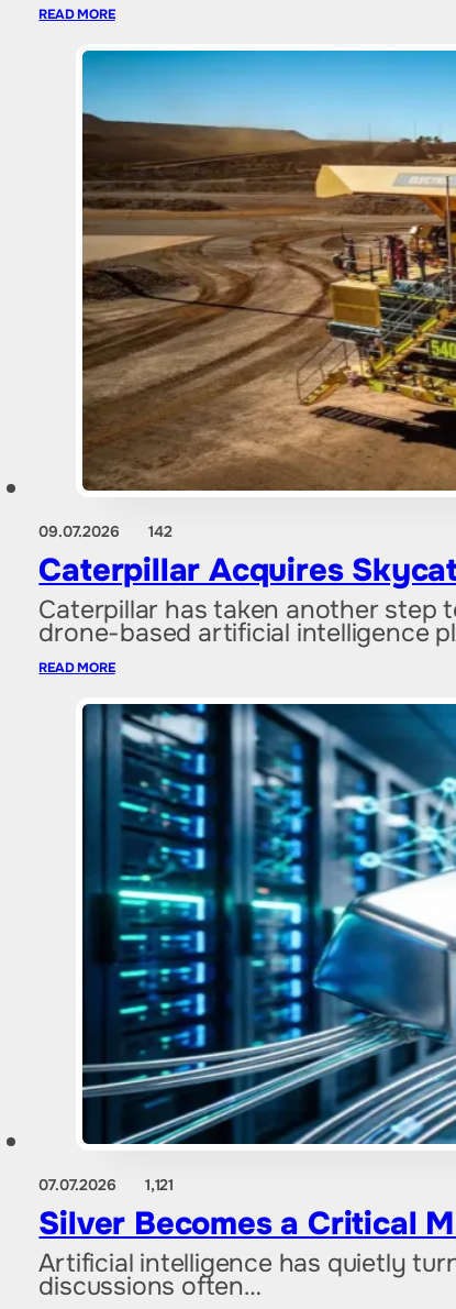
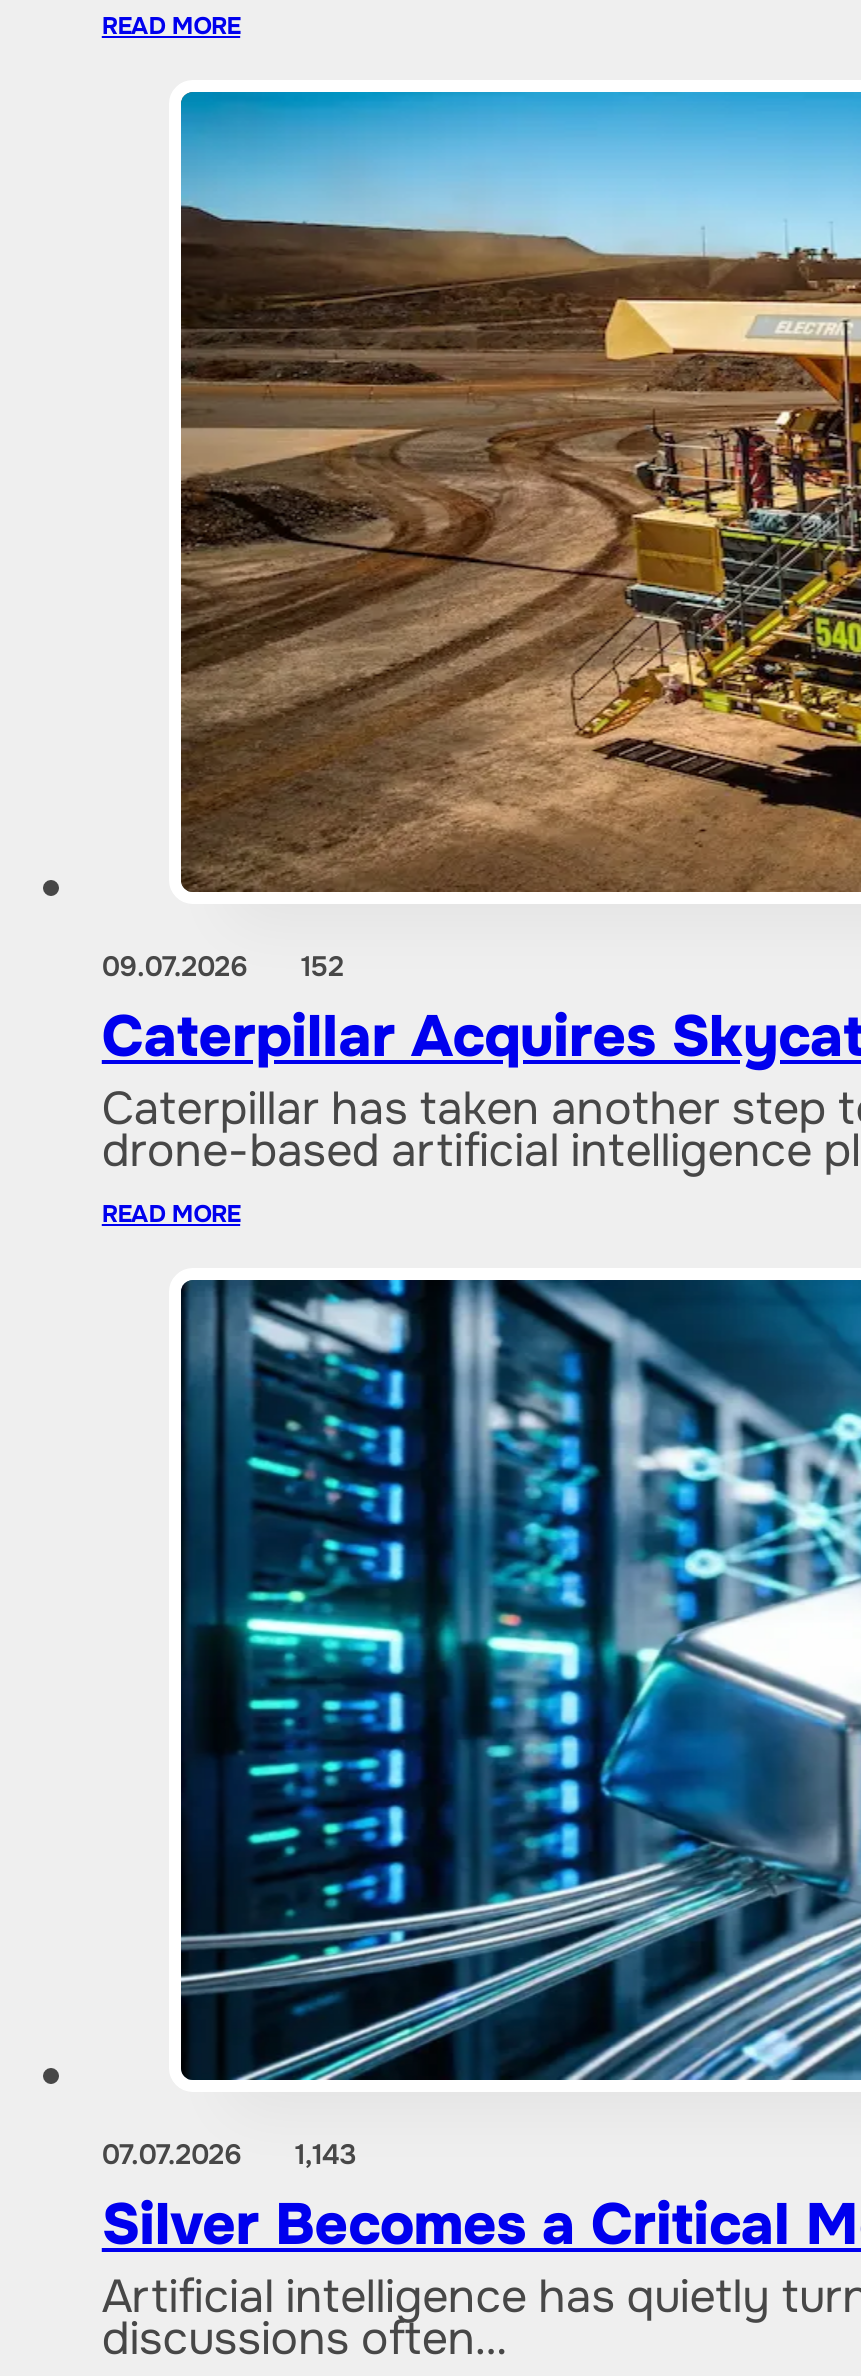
[39,521,172,541] 09.07.2026 142 -> [102,947,344,983] 09.07.2026 152
[39,1174,174,1194] 07.07.2026 1,121 -> [102,2135,357,2171] 07.07.2026 1,143

